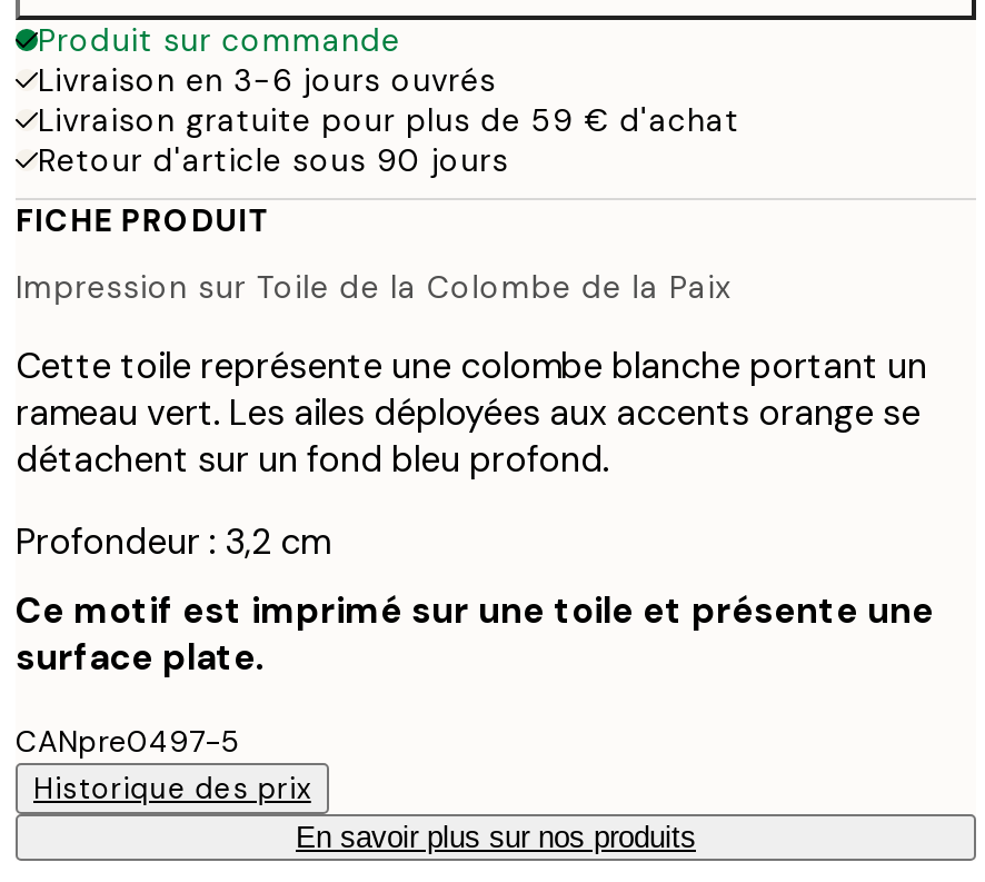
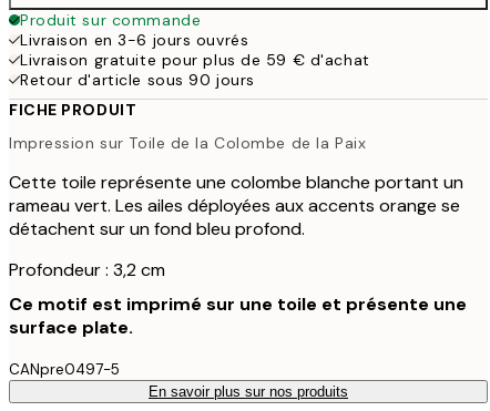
[33,769,311,807] Historique des prix -> none

